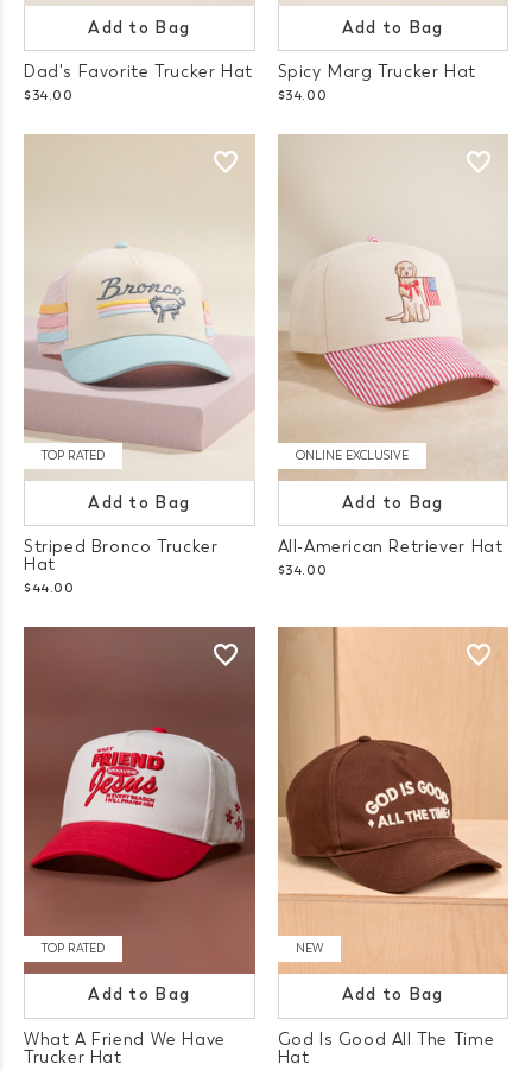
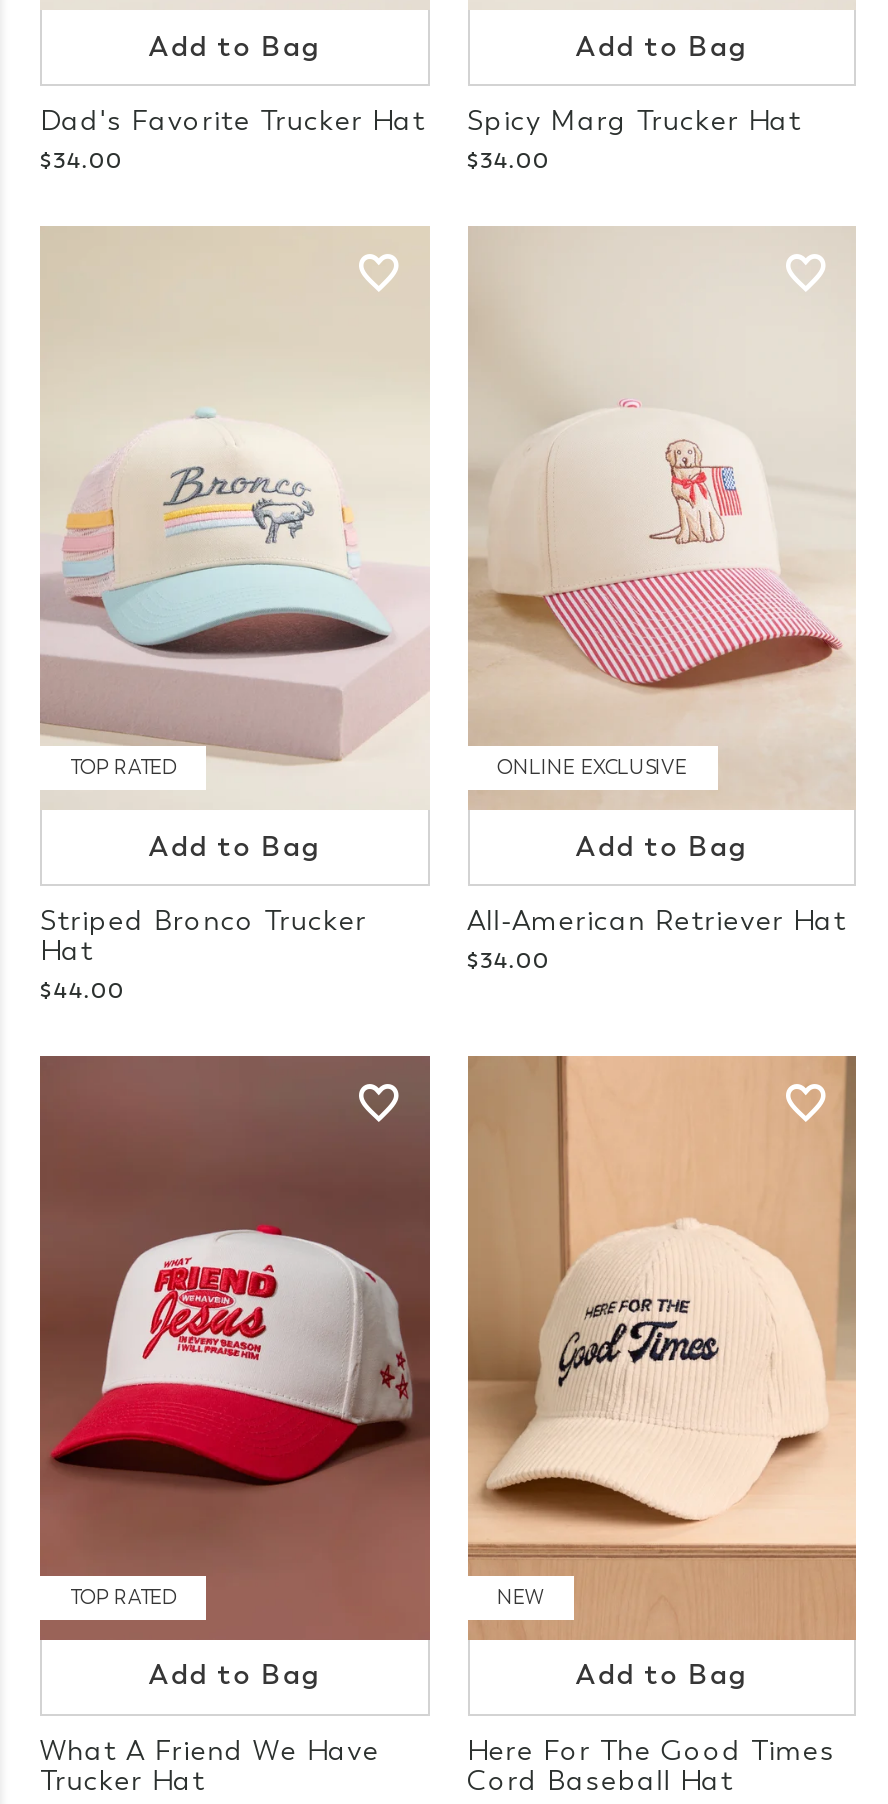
[278,627,508,971] [image] -> [468,1056,856,1638] [image]
[277,1029,494,1067] God Is Good All The Time | Hat -> [467,1734,835,1798] Here For The Good Times | Cord Baseball Hat

